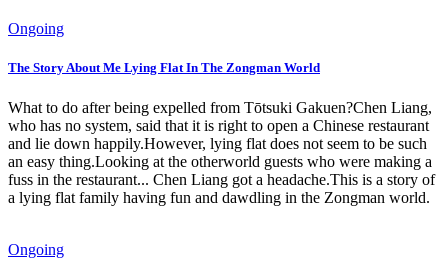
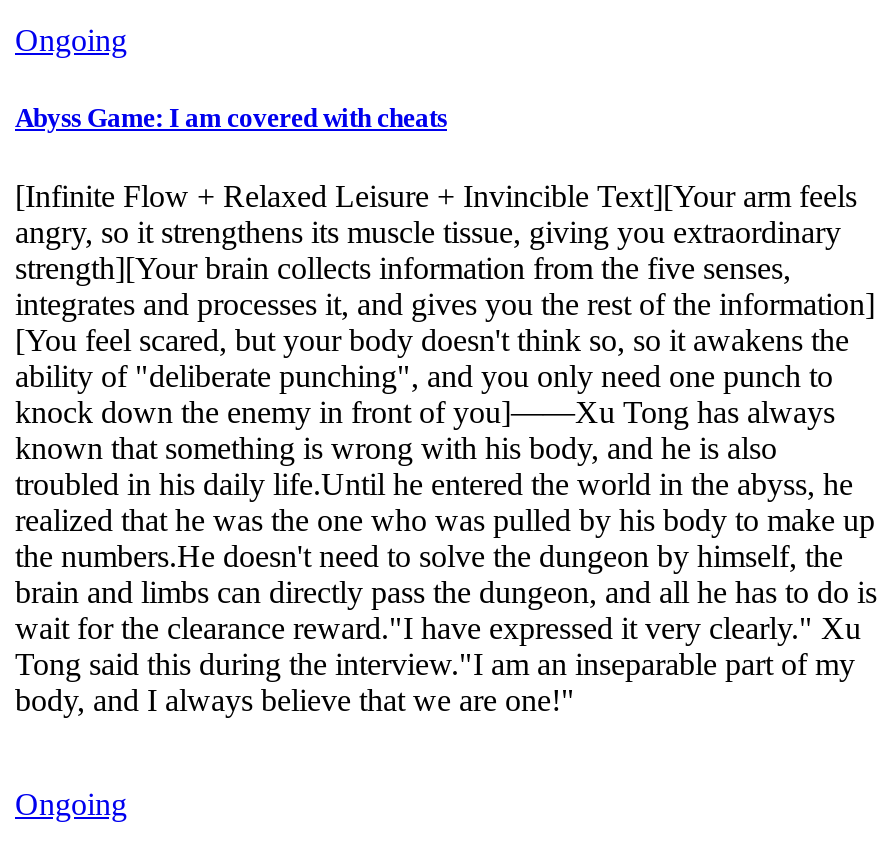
[8,60,320,75] The Story About Me Lying Flat In The Zongman World -> [15,103,447,133] Abyss Game: I am covered with cheats
[8,99,435,206] What to do after being expelled from Tōtsuki Gakuen?Chen Liang, | who has no system, said that it is right to open a Chinese restaurant | and lie down happily.However, lying flat does not seem to be such | an easy thing.Looking at the otherworld guests who were making a | fuss in the restaurant... Chen Liang got a headache.This is a story of | a lying flat family having fun and dawdling in the Zongman world. -> [15,179,877,717] [Infinite Flow + Relaxed Leisure + Invincible Text][Your arm feels | angry, so it strengthens its muscle tissue, giving you extraordinary | strength][Your brain collects information from the five senses, | integrates and processes it, and gives you the rest of the information] | [You feel scared, but your body doesn't think so, so it awakens the | ability of "deliberate punching", and you only need one punch to | knock down the enemy in front of you]——Xu Tong has always | known that something is wrong with his body, and he is also | troubled in his daily life.Until he entered the world in the abyss, he | realized that he was the one who was pulled by his body to make up | the numbers.He doesn't need to solve the dungeon by himself, the | brain and limbs can directly pass the dungeon, and all he has to do is | wait for the clearance reward."I have expressed it very clearly." Xu | Tong said this during the interview."I am an inseparable part of my | body, and I always believe that we are one!"

